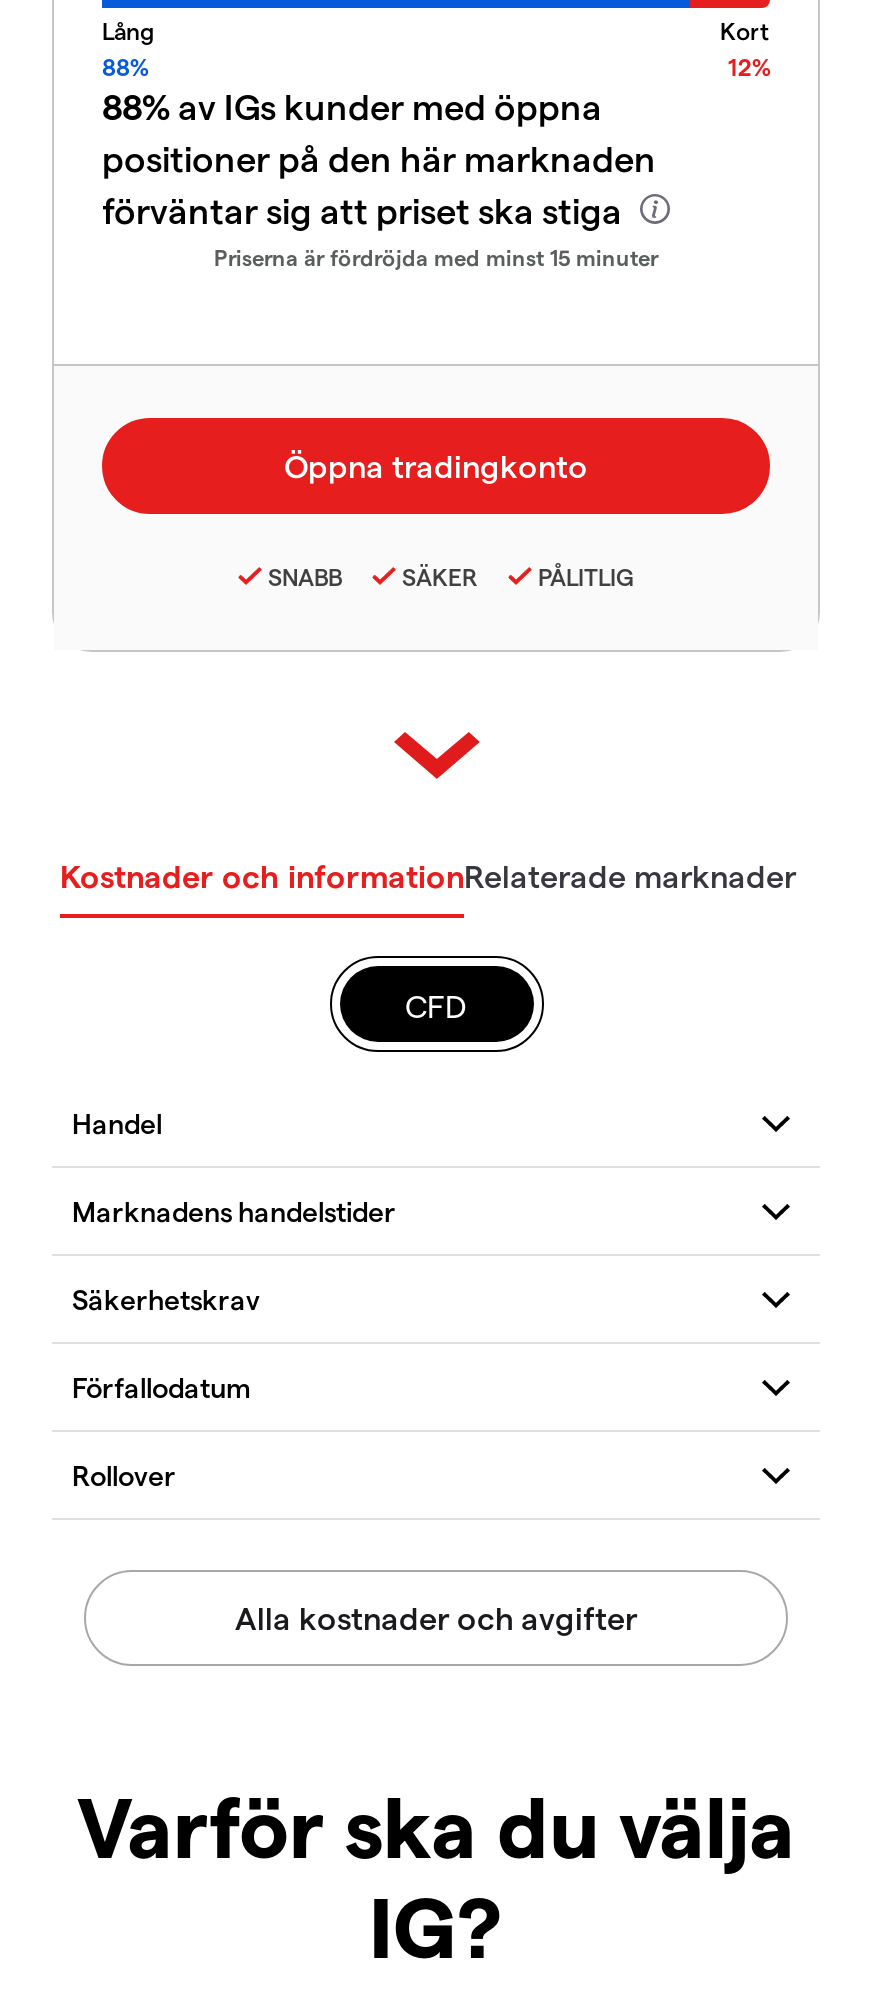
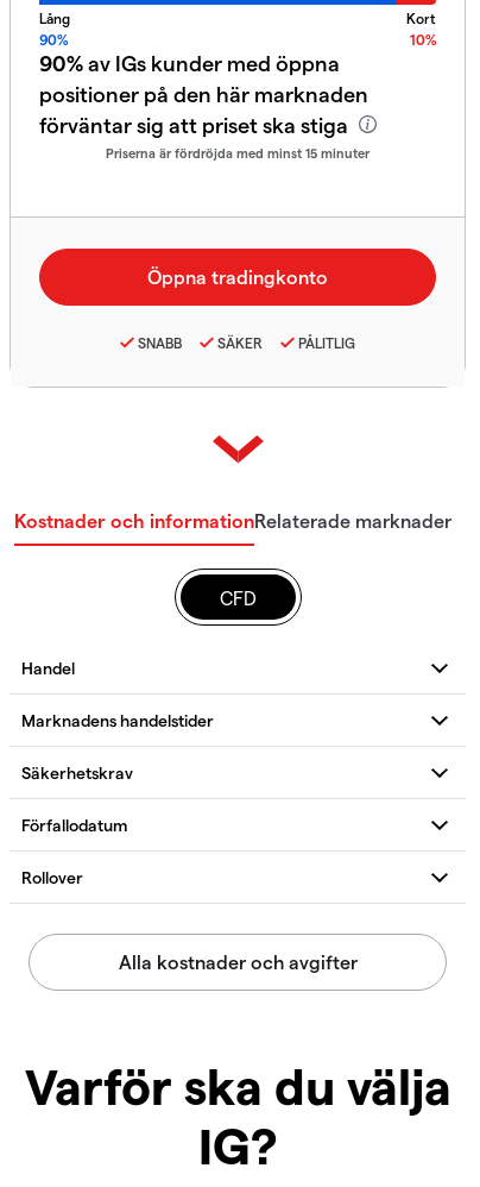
[102,52,148,80] 88% -> [39,31,68,48] 90%
[728,52,770,80] 12% -> [410,31,436,48] 10%
[102,84,602,126] 88% av IGs kunder med öppna -> [39,50,340,75] 90% av IGs kunder med öppna

